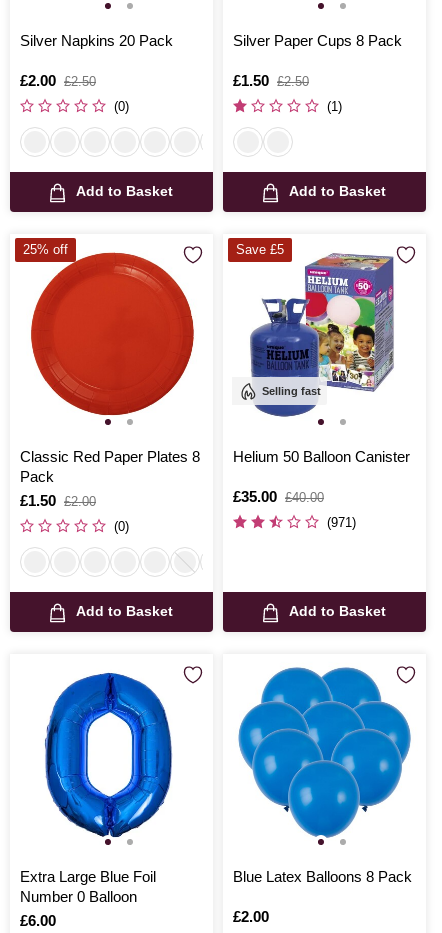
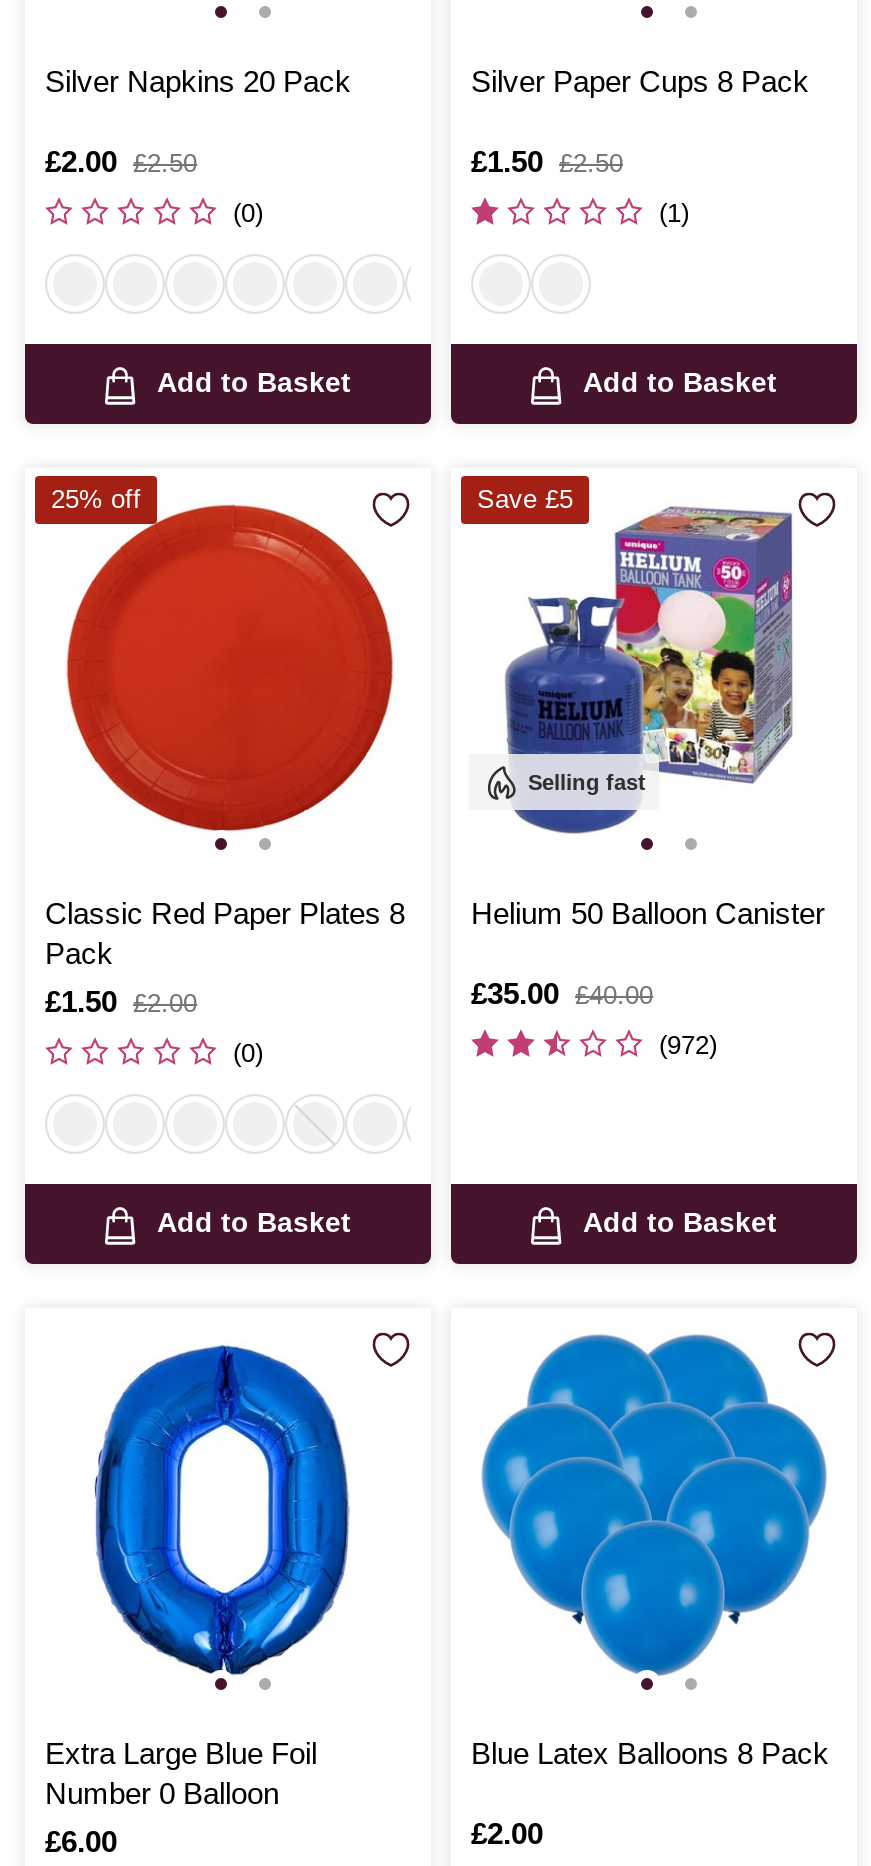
[327,515,356,530] (971) -> [659,1030,717,1060] (972)

